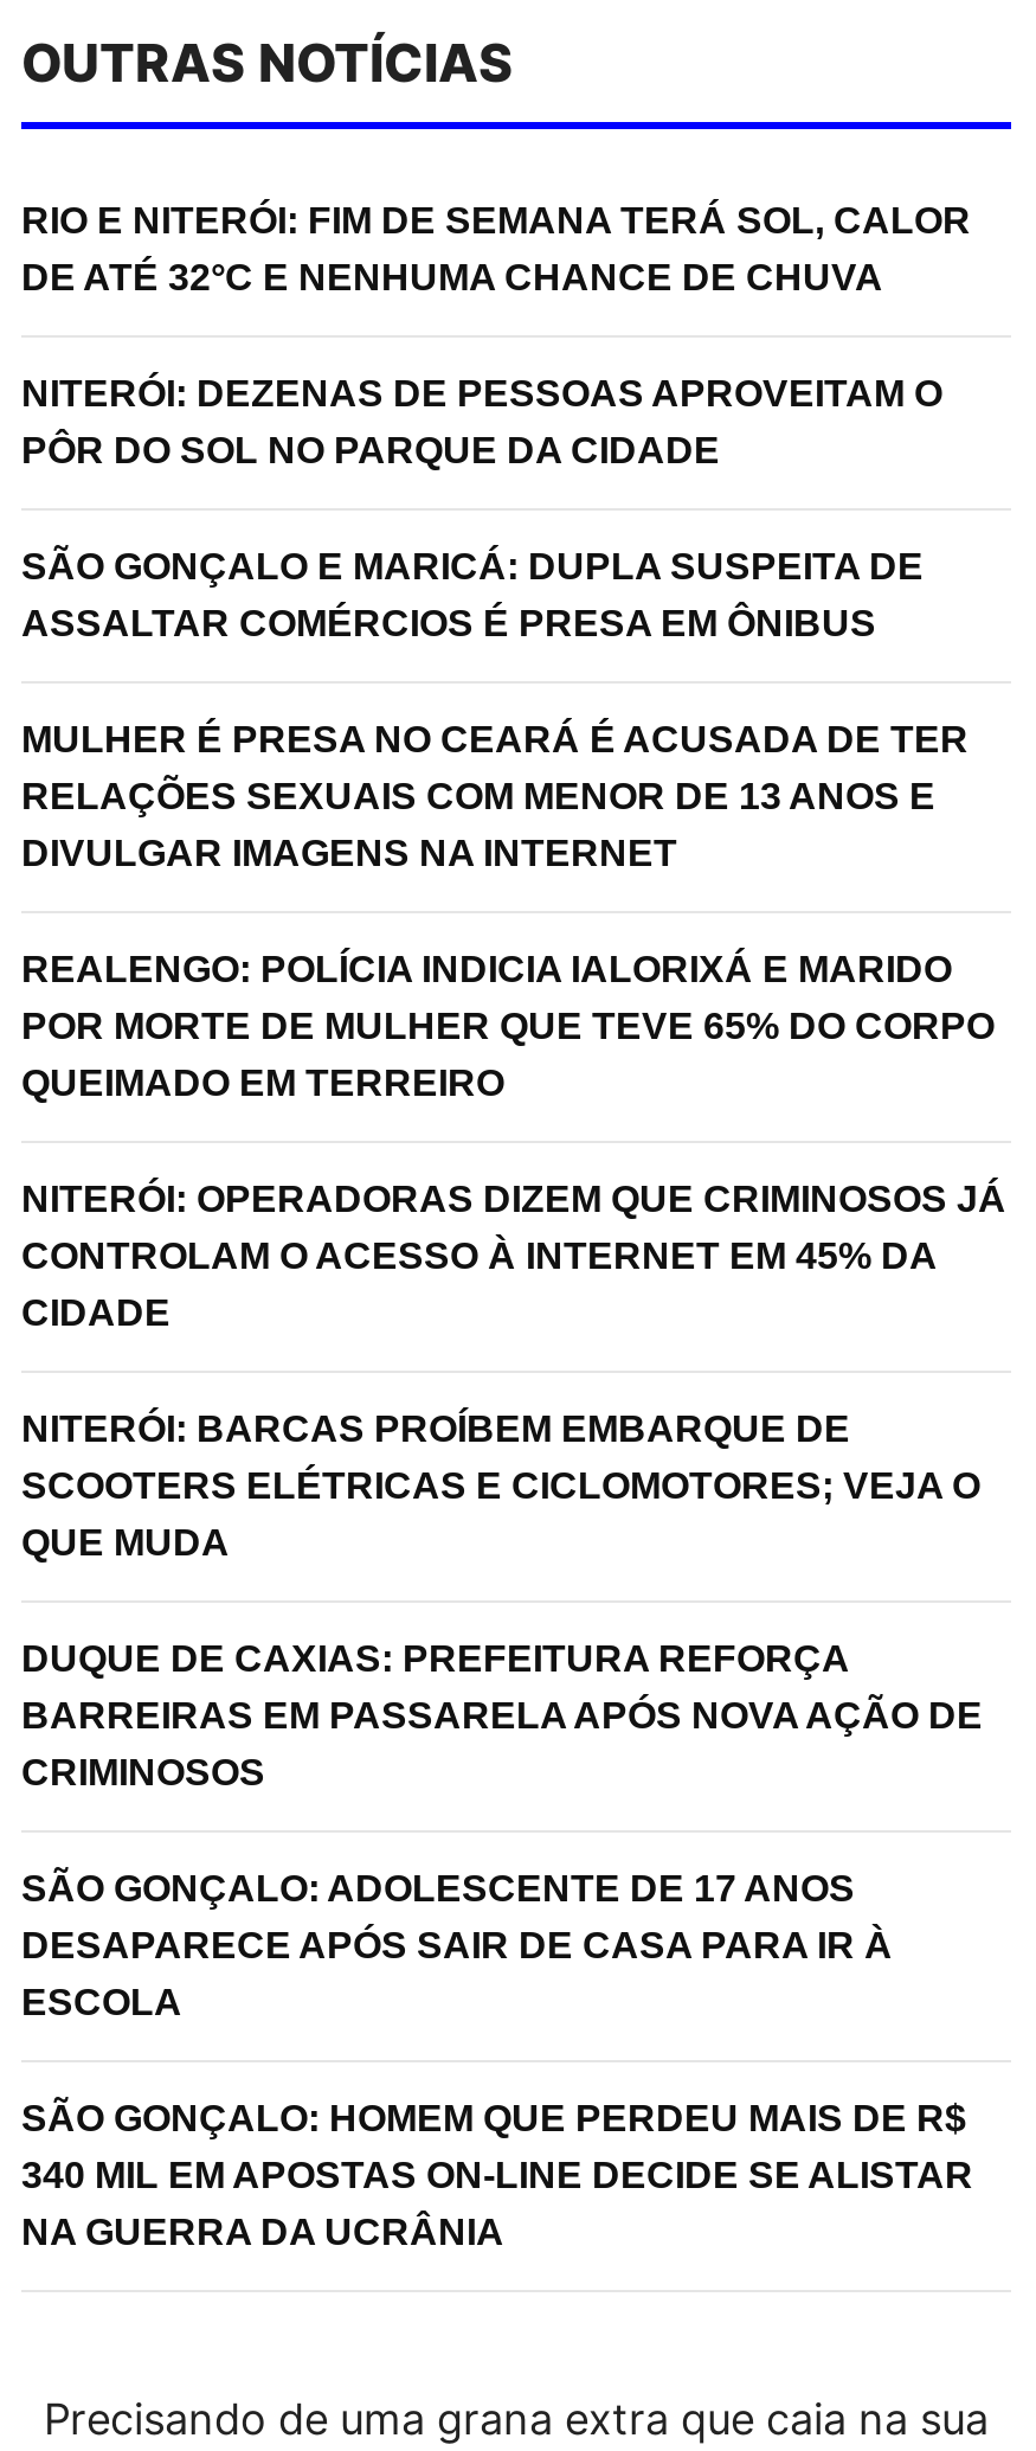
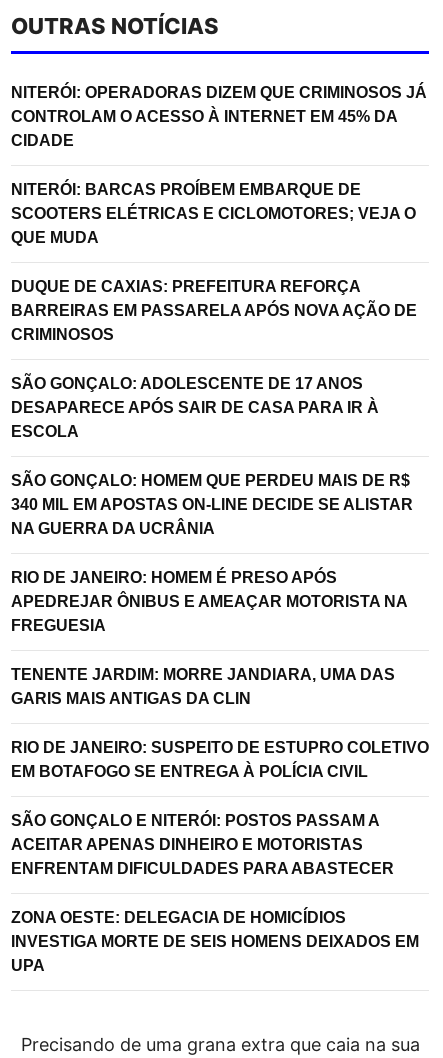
[21,201,995,1104] RIO E NITERÓI: FIM DE SEMANA TERÁ SOL, CALOR | DE ATÉ 32°C E NENHUMA CHANCE DE CHUVA | NITERÓI: DEZENAS DE PESSOAS APROVEITAM O | PÔR DO SOL NO PARQUE DA CIDADE | SÃO GONÇALO E MARICÁ: DUPLA SUSPEITA DE | ASSALTAR COMÉRCIOS É PRESA EM ÔNIBUS | MULHER É PRESA NO CEARÁ É ACUSADA DE TER | RELAÇÕES SEXUAIS COM MENOR DE 13 ANOS E | DIVULGAR IMAGENS NA INTERNET | REALENGO: POLÍCIA INDICIA IALORIXÁ E MARIDO | POR MORTE DE MULHER QUE TEVE 65% DO CORPO | QUEIMADO EM TERREIRO -> none
moved [21,1180,1006,2253] -> [11,84,427,537]: NITERÓI: OPERADORAS DIZEM QUE CRIMINOSOS JÁ | CONTROLAM O ACESSO À INTERNET EM 45% DA | CIDADE | ... | 340 MIL EM APOSTAS ON-LINE DECIDE SE ALISTAR | NA GUERRA DA UCRÂNIA
none -> [11,569,429,974] RIO DE JANEIRO: HOMEM É PRESO APÓS | APEDREJAR ÔNIBUS E AMEAÇAR MOTORISTA NA | FREGUESIA | TENENTE JARDIM: MORRE JANDIARA, UMA DAS | GARIS MAIS ANTIGAS DA CLIN | RIO DE JANEIRO: SUSPEITO DE ESTUPRO COLETIVO | EM BOTAFOGO SE ENTREGA À POLÍCIA CIVIL | SÃO GONÇALO E NITERÓI: POSTOS PASSAM A | ACEITAR APENAS DINHEIRO E MOTORISTAS | ENFRENTAM DIFICULDADES PARA ABASTECER | ZONA OESTE: DELEGACIA DE HOMICÍDIOS | INVESTIGA MORTE DE SEIS HOMENS DEIXADOS EM | UPA

